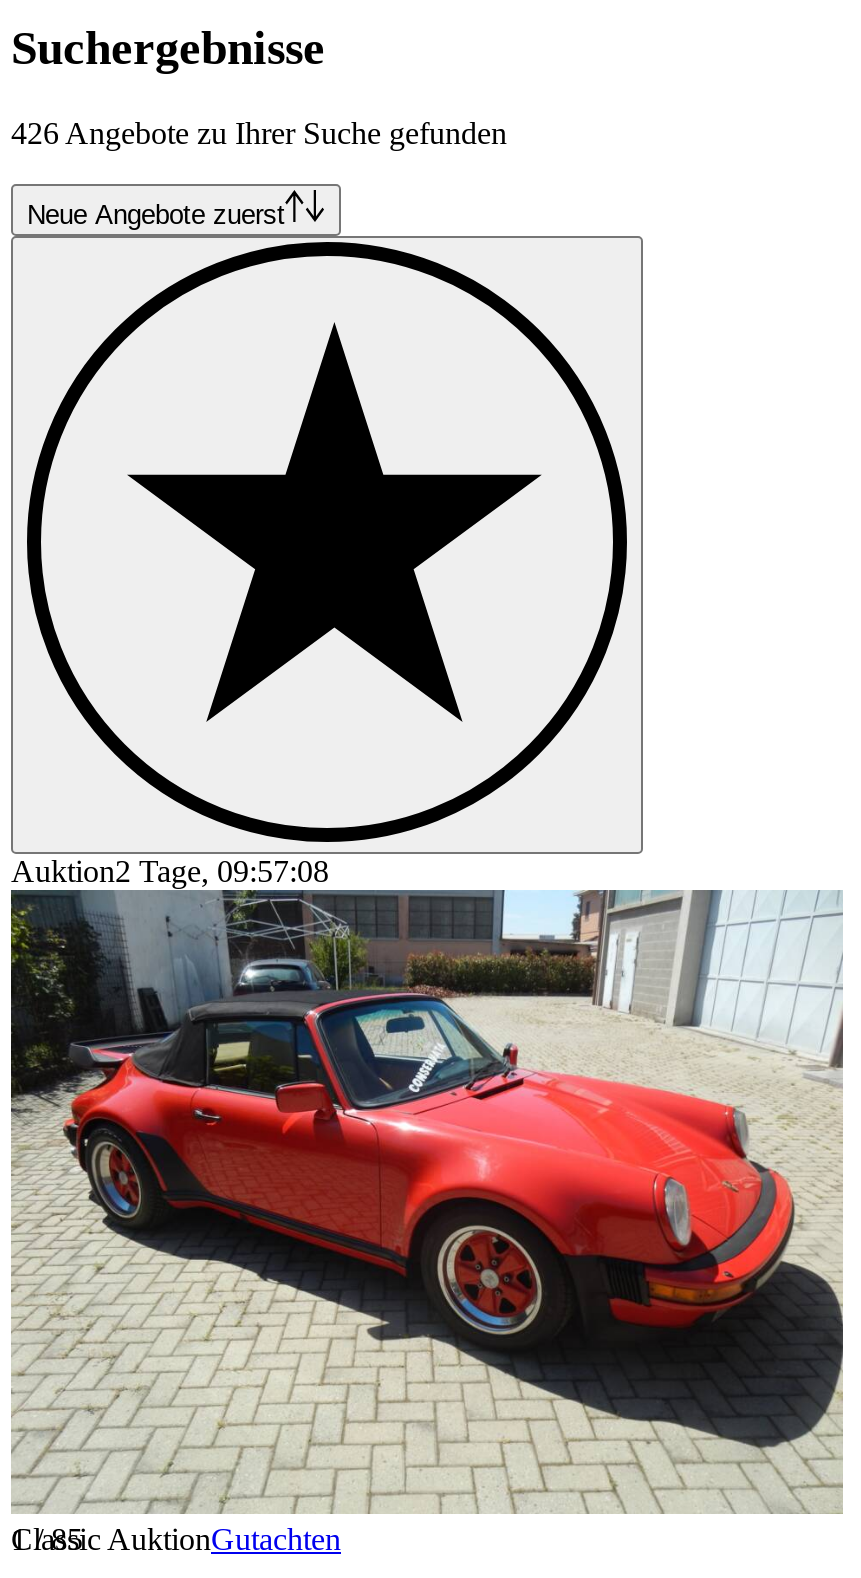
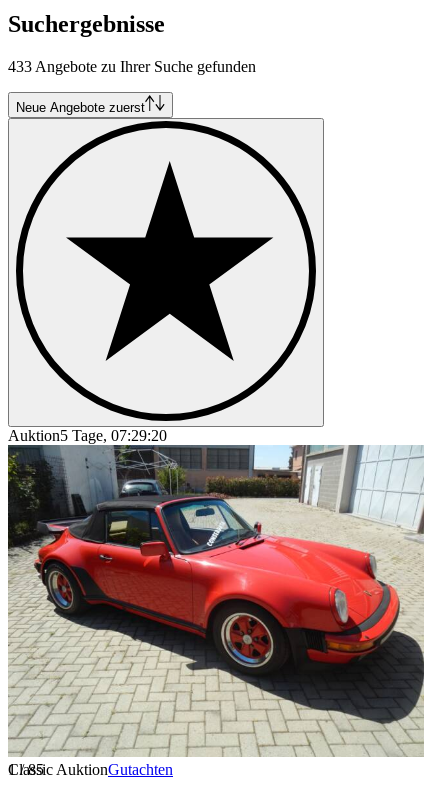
[11,116,507,150] 426 Angebote zu Ihrer Suche gefunden -> [8,58,256,75] 433 Angebote zu Ihrer Suche gefunden
[11,854,329,888] Auktion2 Tage, 09:57:08 -> [8,427,167,444] Auktion5 Tage, 07:29:20

